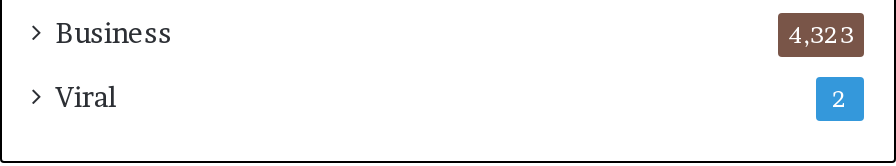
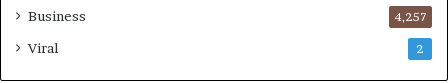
[788,22,854,50] 4,323 -> [394,10,427,24] 4,257

